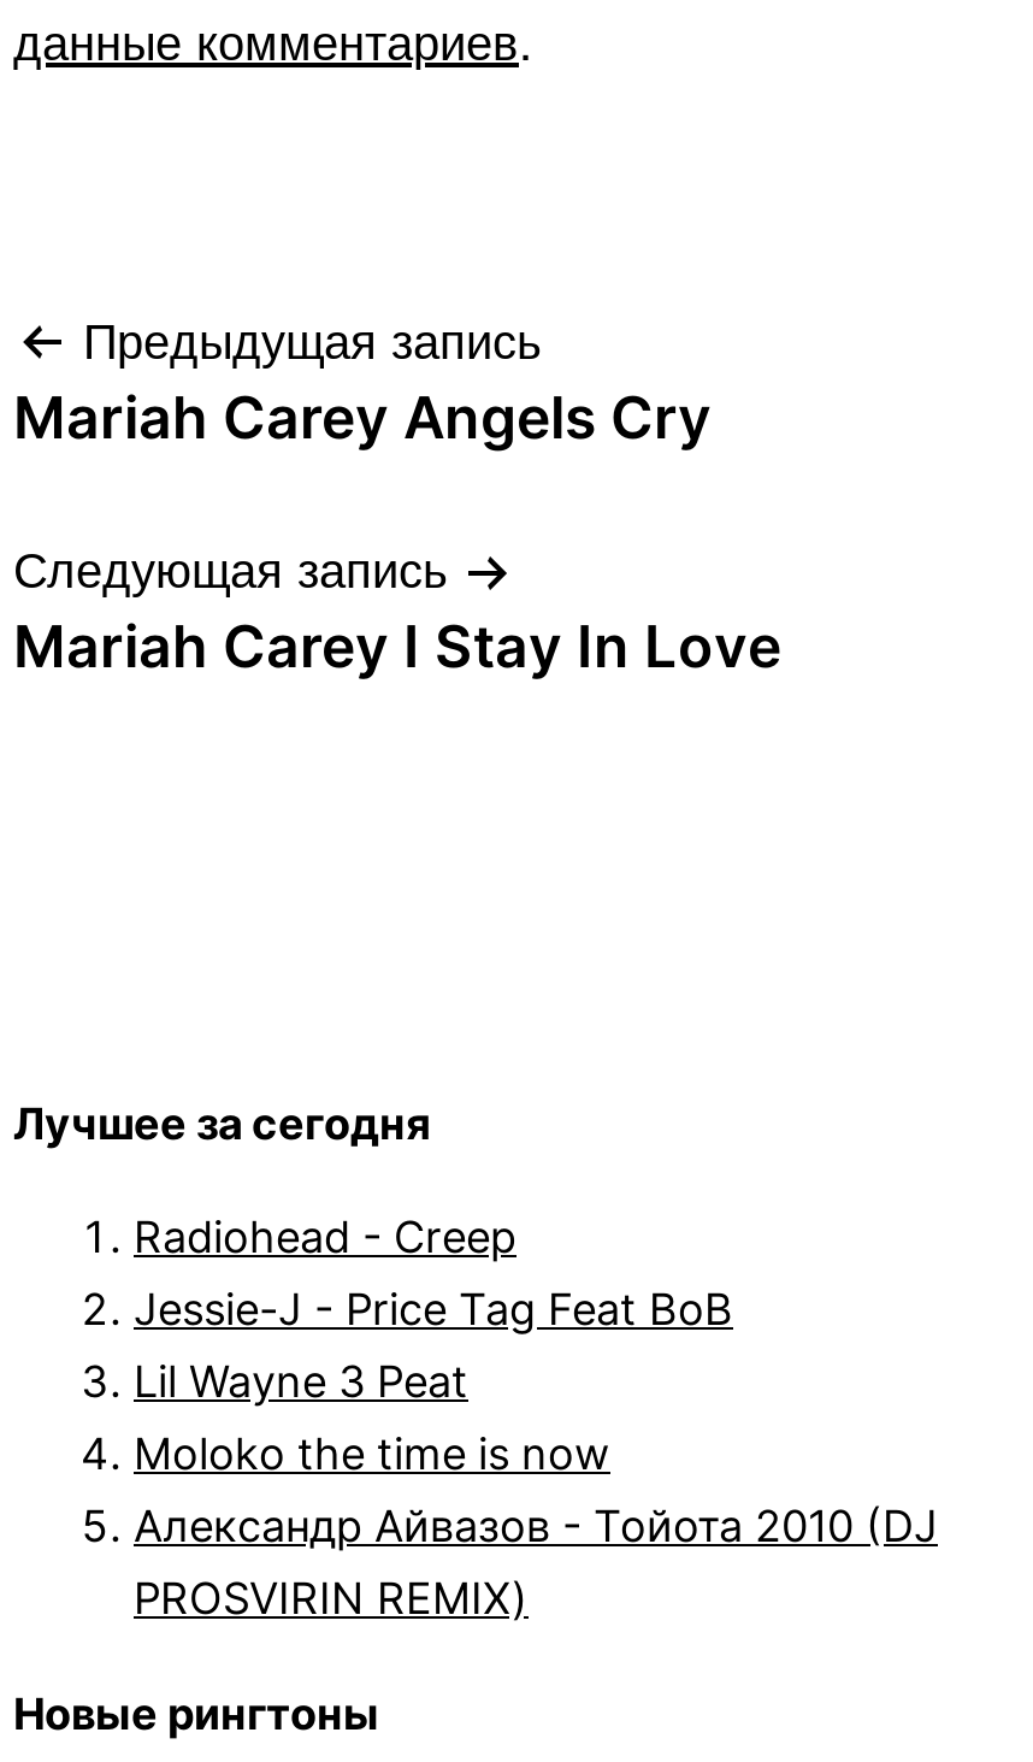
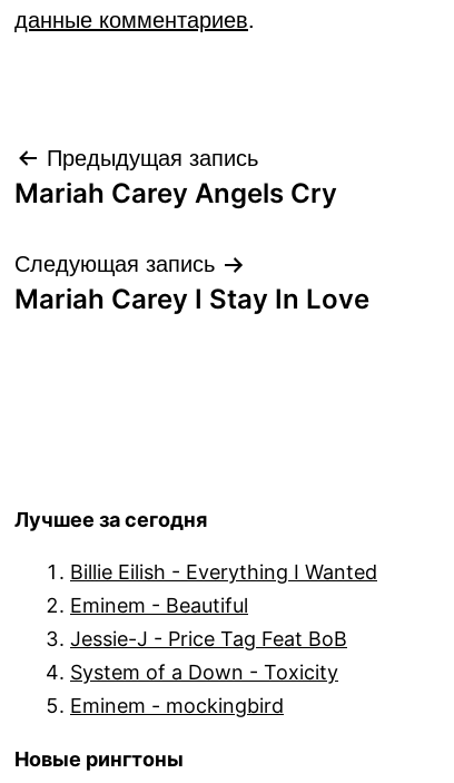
[134,1212,516,1263] Radiohead - Creep -> [70,561,377,617] Billie Eilish - Everything I Wanted | Eminem - Beautiful
moved [134,1285,733,1335] -> [70,627,347,651]: Jessie-J - Price Tag Feat BoB
[134,1357,938,1624] Lil Wayne 3 Peat | Moloko the time is now | Александр Айвазов - Тойота 2010 (DJ | PROSVIRIN REMIX) -> [70,661,338,718] System of a Down - Toxicity | Eminem - mockingbird

